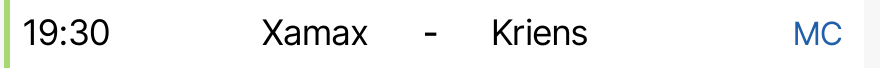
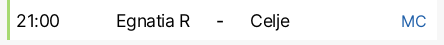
[22,11,369,53] 19:30 | Xamax -> [16,10,190,31] 21:00 | Egnatia R
[491,11,588,53] Kriens -> [250,10,289,31] Celje

